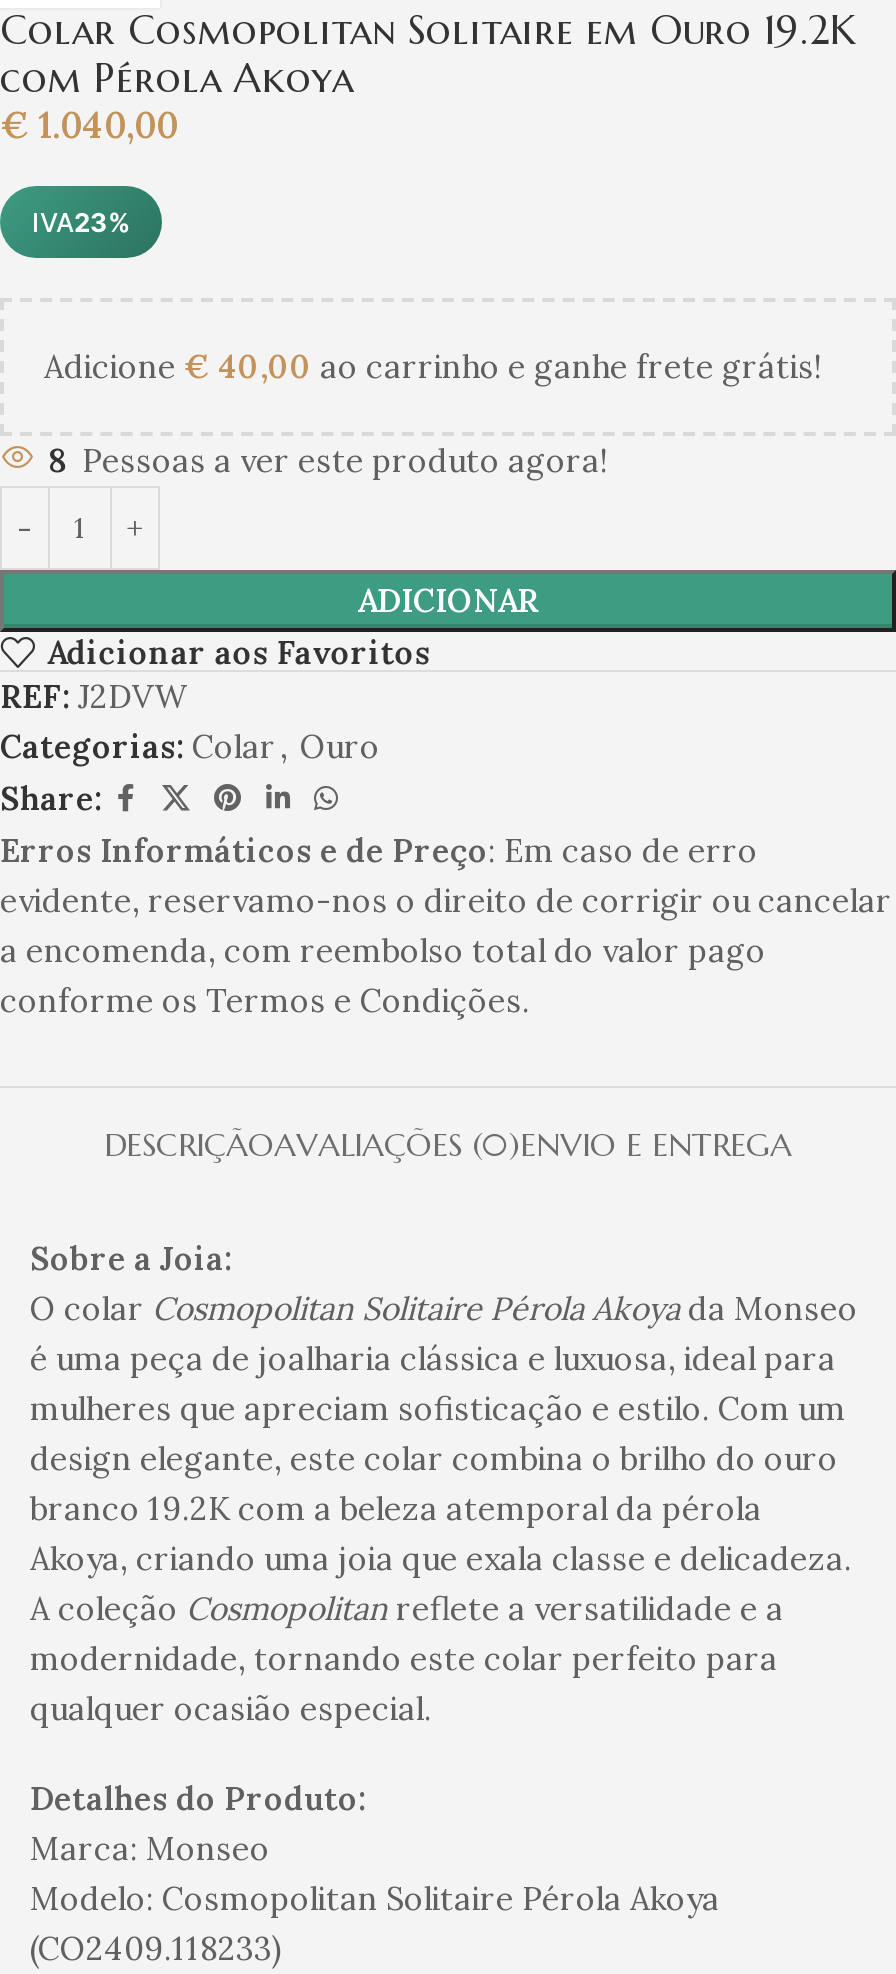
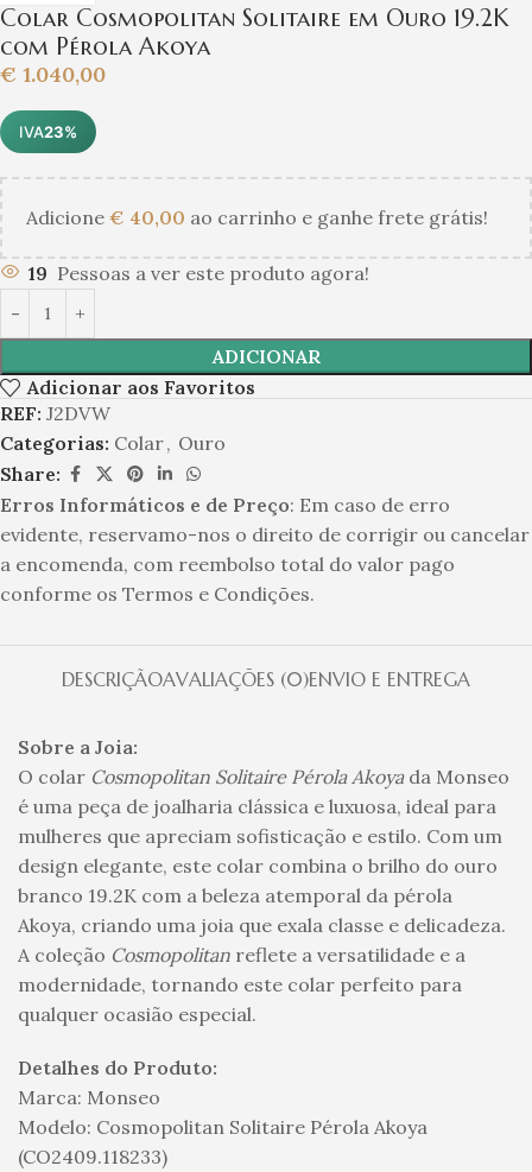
[48,440,608,480] 8 Pessoas a ver este produto agora! -> [28,261,369,285] 19 Pessoas a ver este produto agora!

